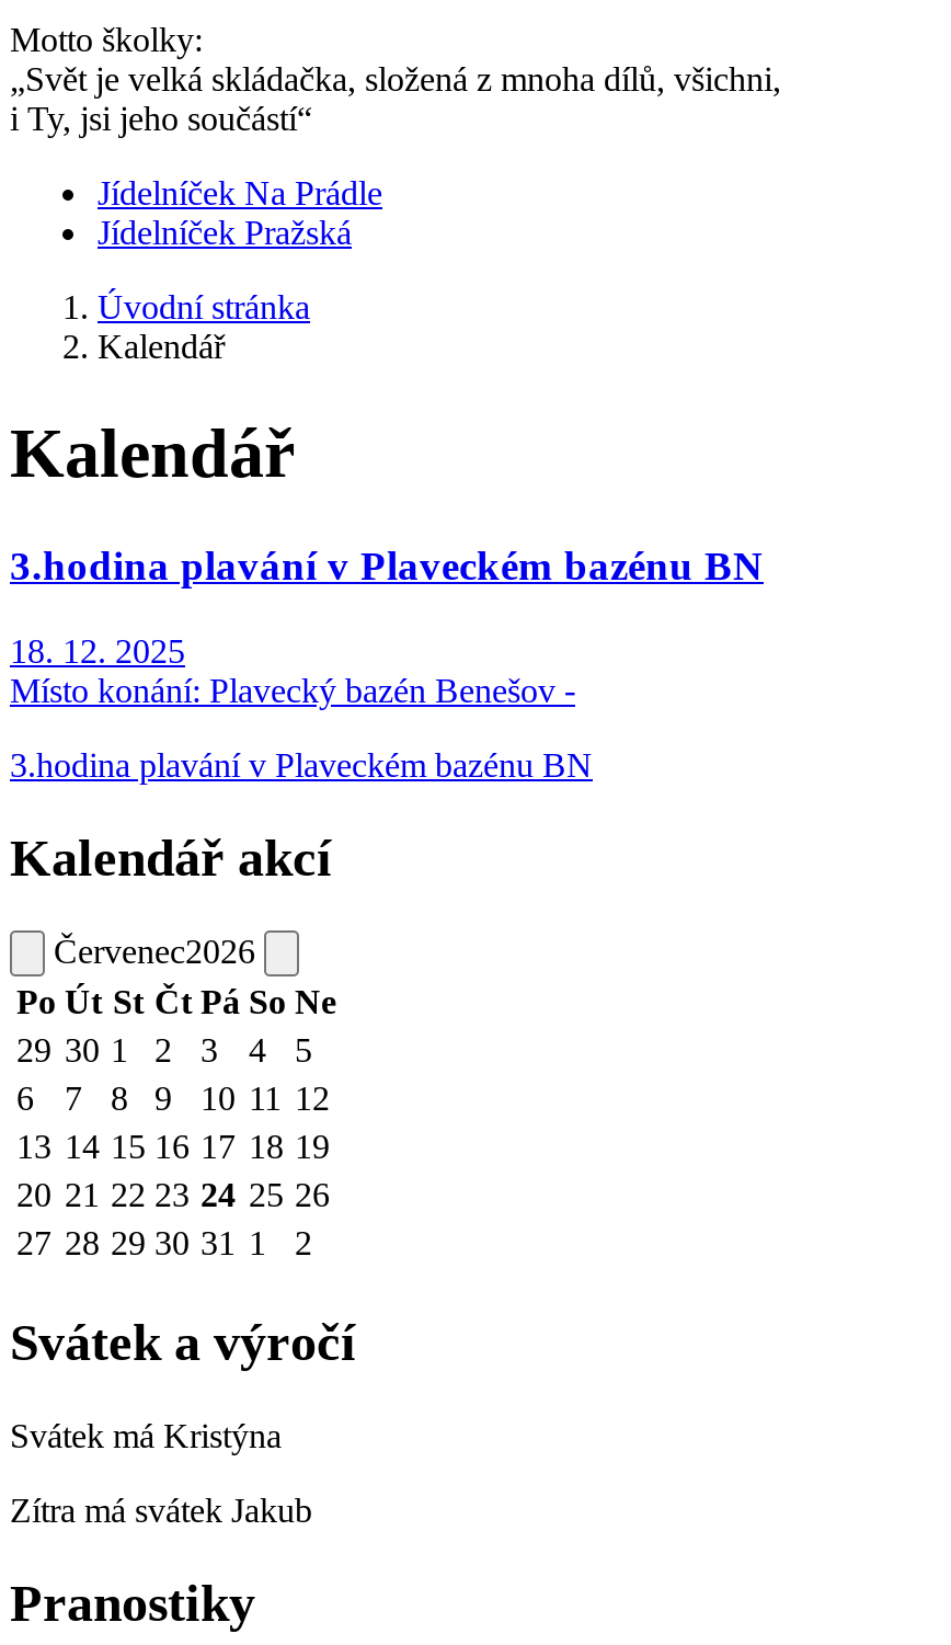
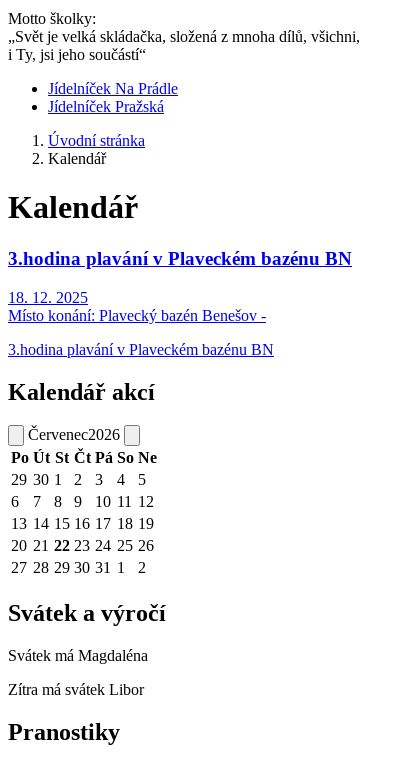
[10,1417,282,1455] Svátek má Kristýna -> [8,647,148,664] Svátek má Magdaléna
[10,1492,312,1529] Zítra má svátek Jakub -> [8,681,144,698] Zítra má svátek Libor

